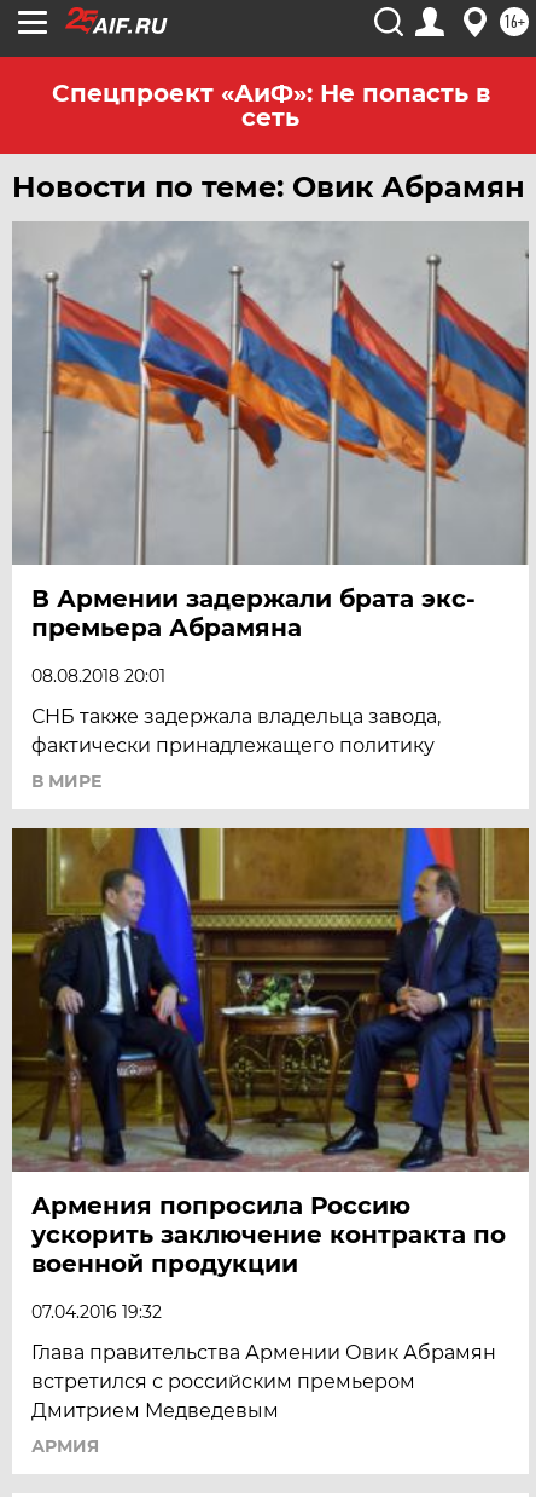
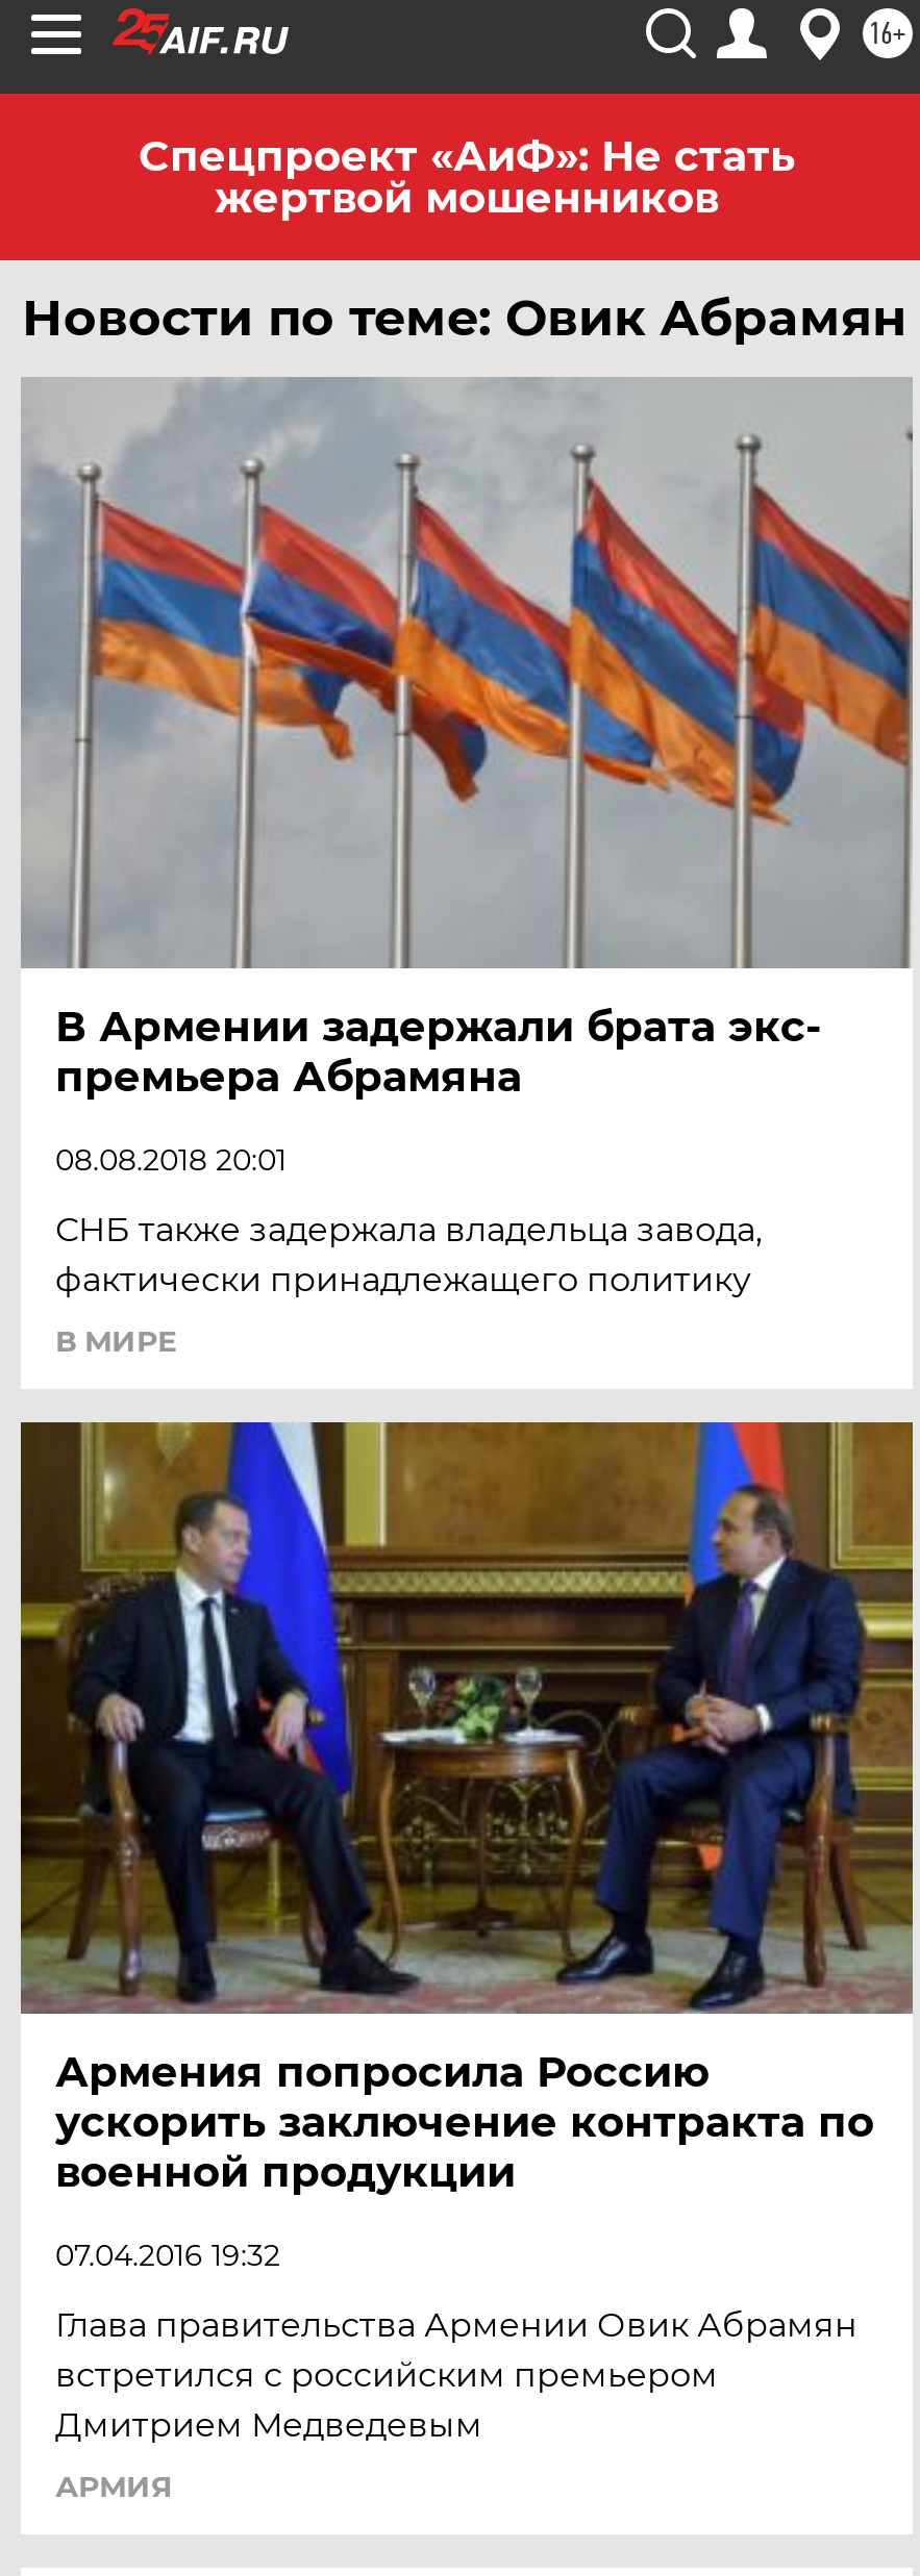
[51,79,490,132] Спецпроект «АиФ»: Не попасть в | сеть -> [139,131,795,223] Спецпроект «АиФ»: Не стать | жертвой мошенников

